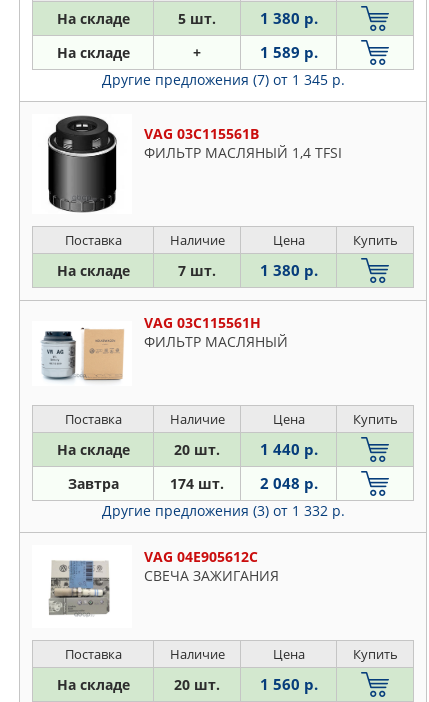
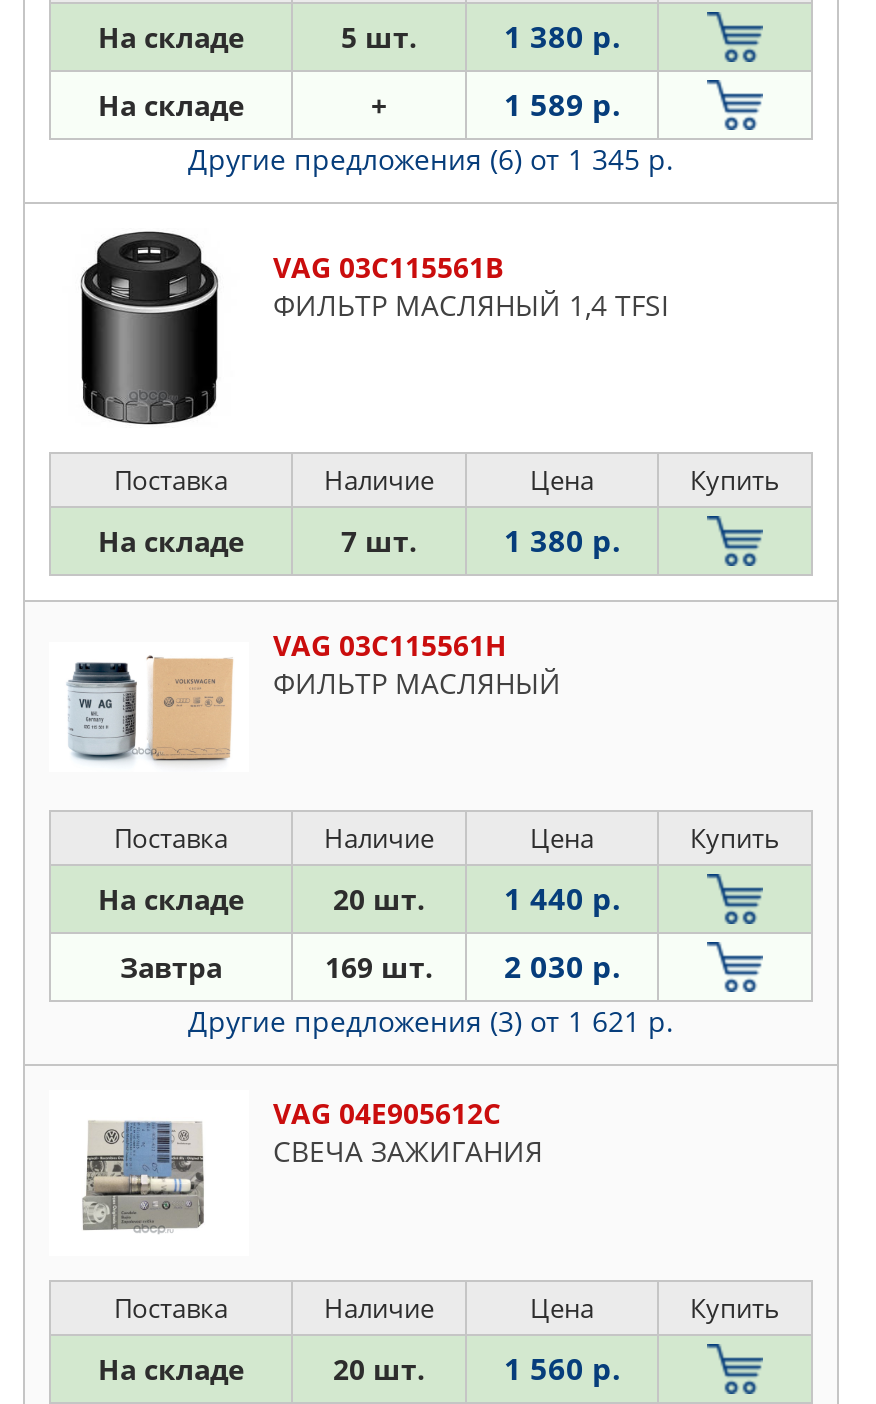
[101,70,344,89] Другие предложения (7) от 1 345 р. -> [188,141,674,179] Другие предложения (6) от 1 345 р.
[170,474,224,493] 174 шт. -> [325,949,433,987] 169 шт.
[259,473,317,493] 2 048 р. -> [504,947,620,987] 2 030 р.
[101,501,344,520] Другие предложения (3) от 1 332 р. -> [188,1003,674,1041] Другие предложения (3) от 1 621 р.

